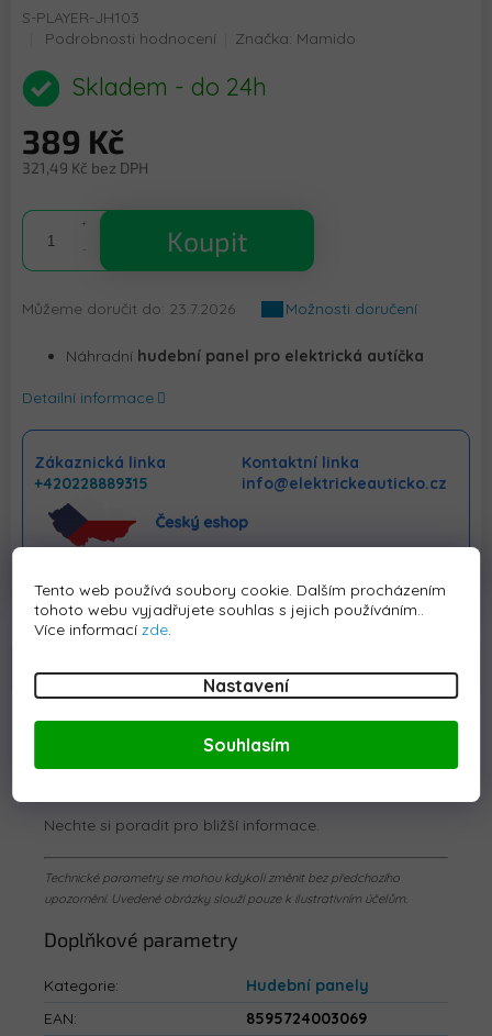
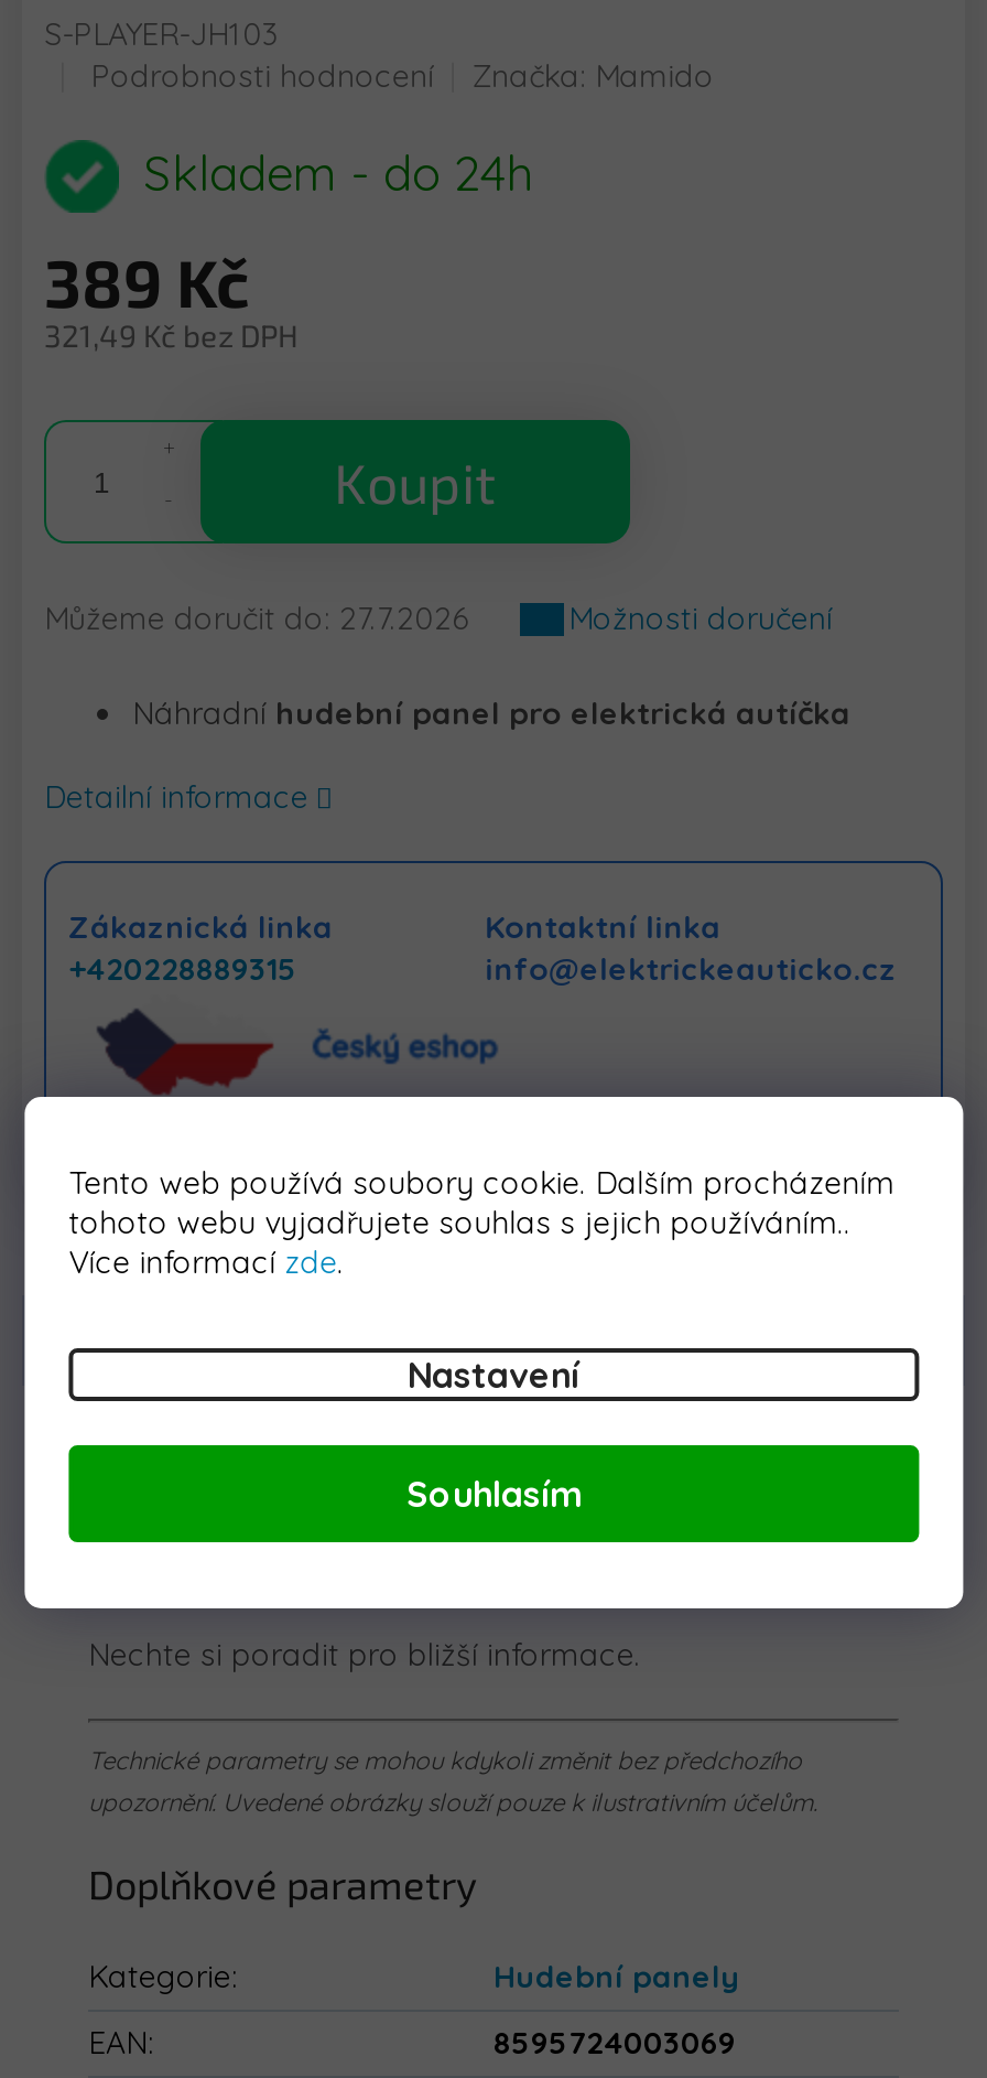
[22,299,235,319] Můžeme doručit do: 23.7.2026 -> [44,599,467,639] Můžeme doručit do: 27.7.2026

